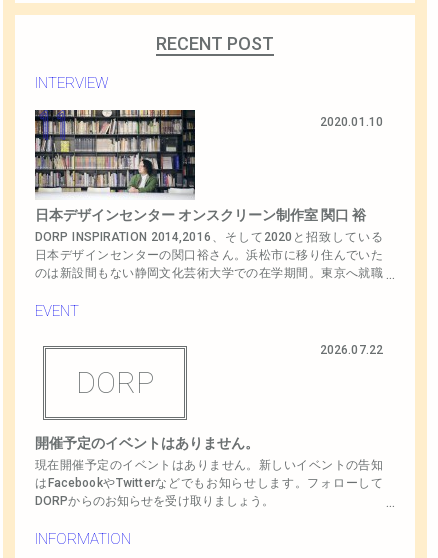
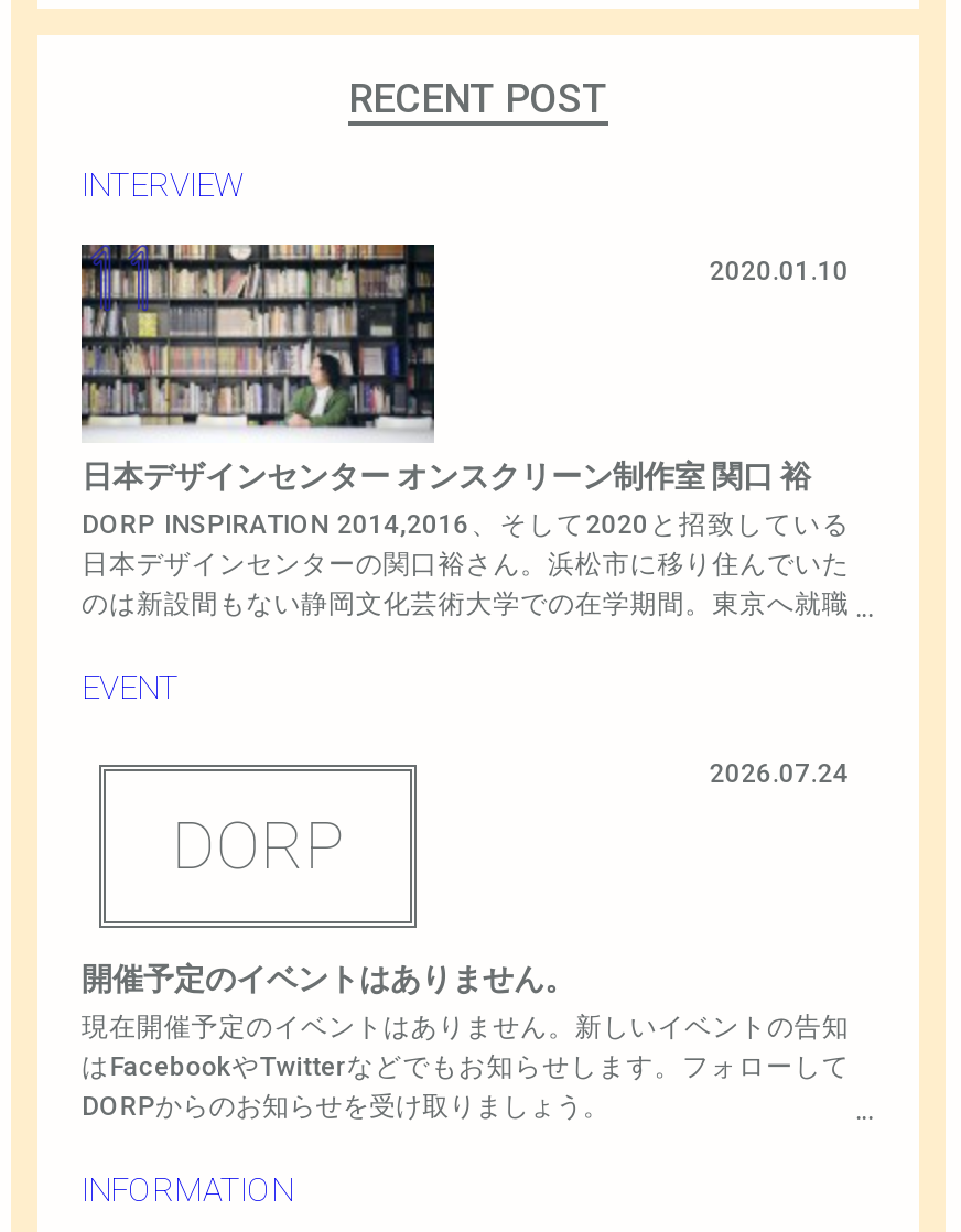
[320,343,383,357] 2026.07.22 -> [709,757,849,788] 2026.07.24

